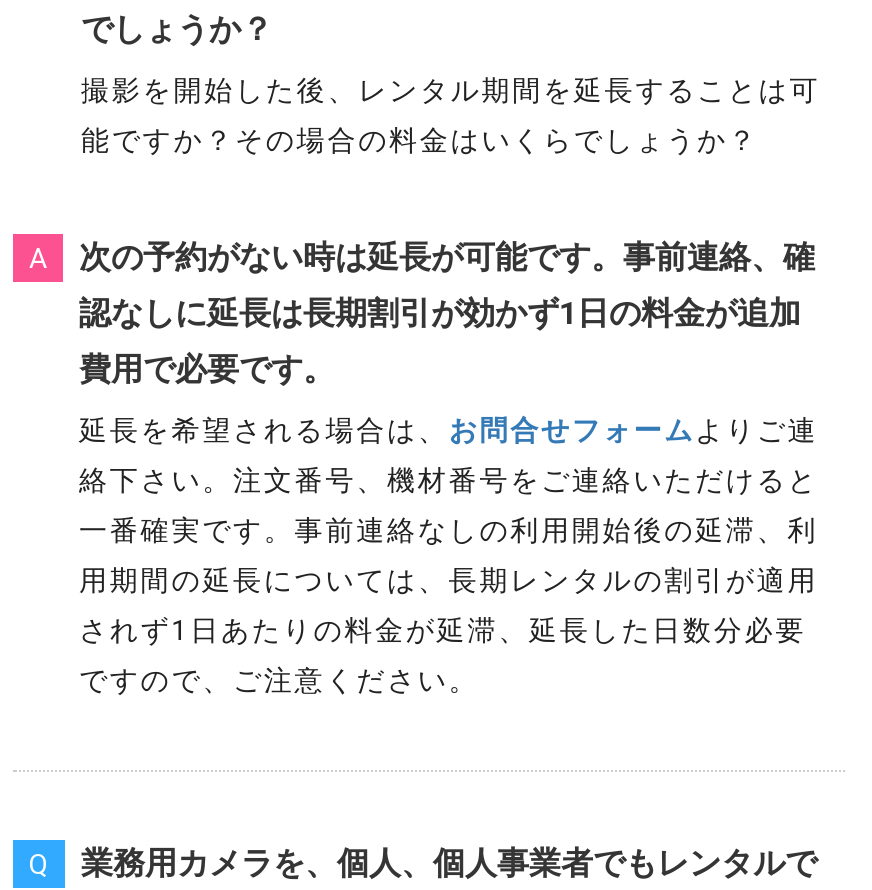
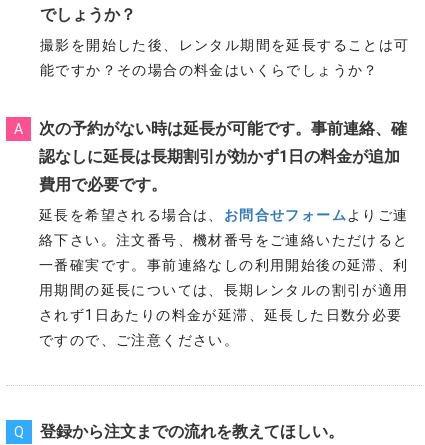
[81,844,817,882] 業務用カメラを、個人、個人事業者でもレンタルで -> [40,422,344,441] 登録から注文までの流れを教えてほしい。

